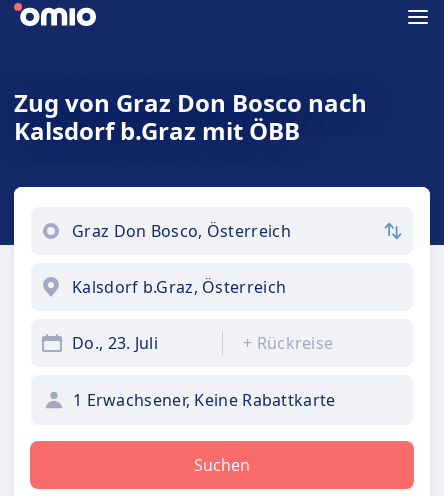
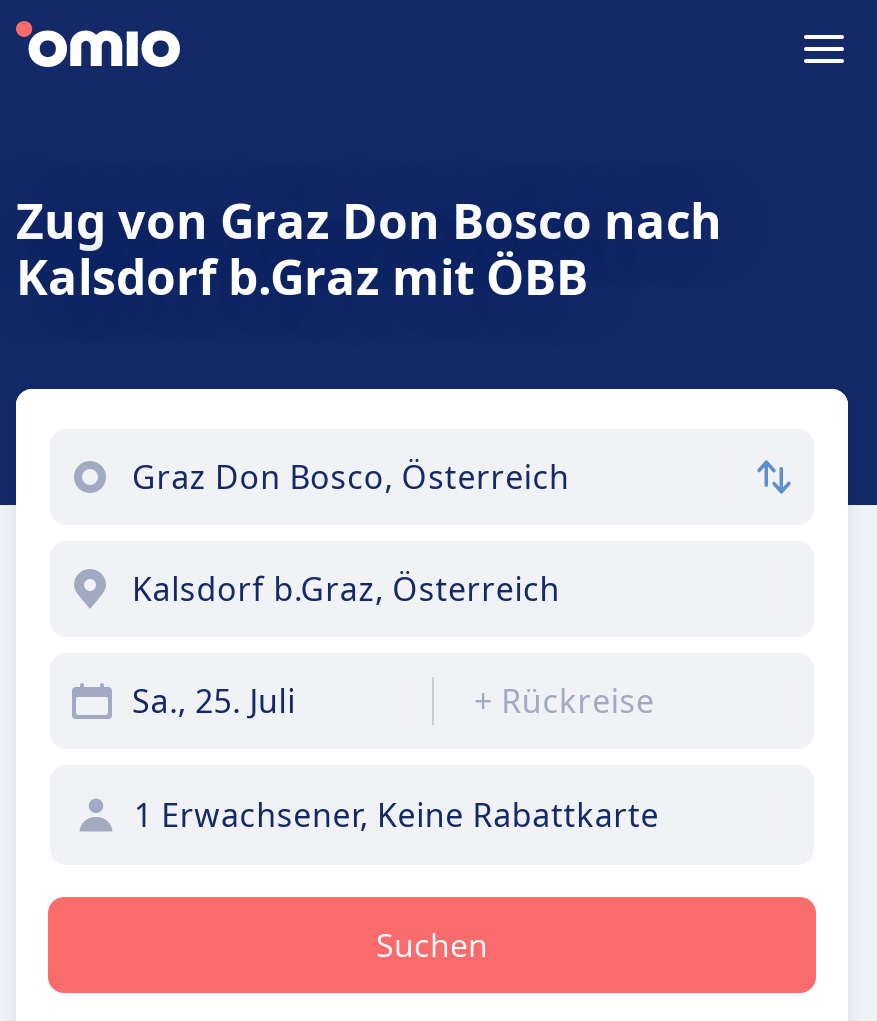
[72,332,158,354] Do., 23. Juli -> [132,679,296,723] Sa., 25. Juli

